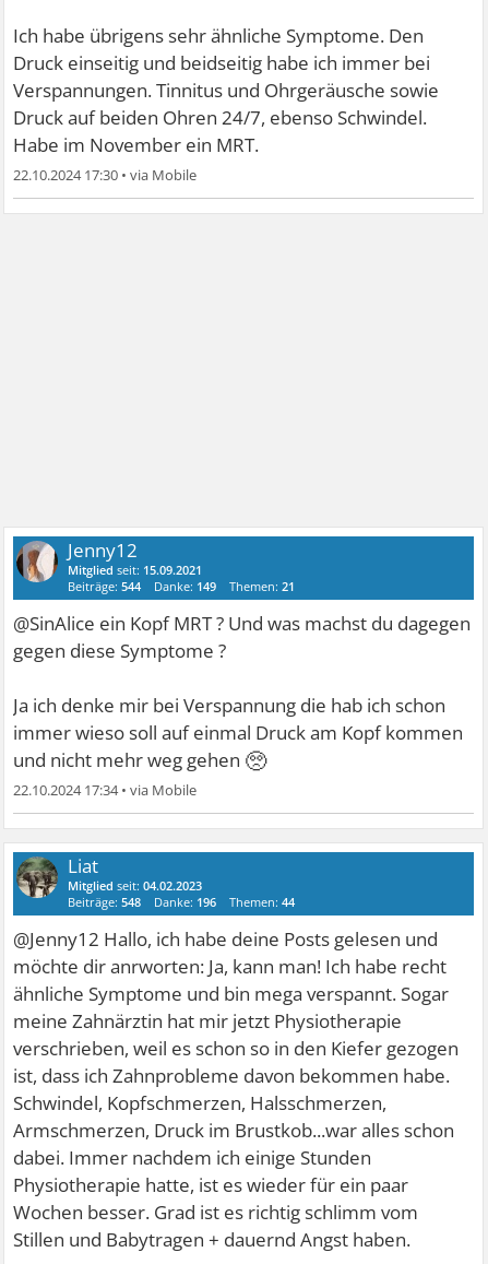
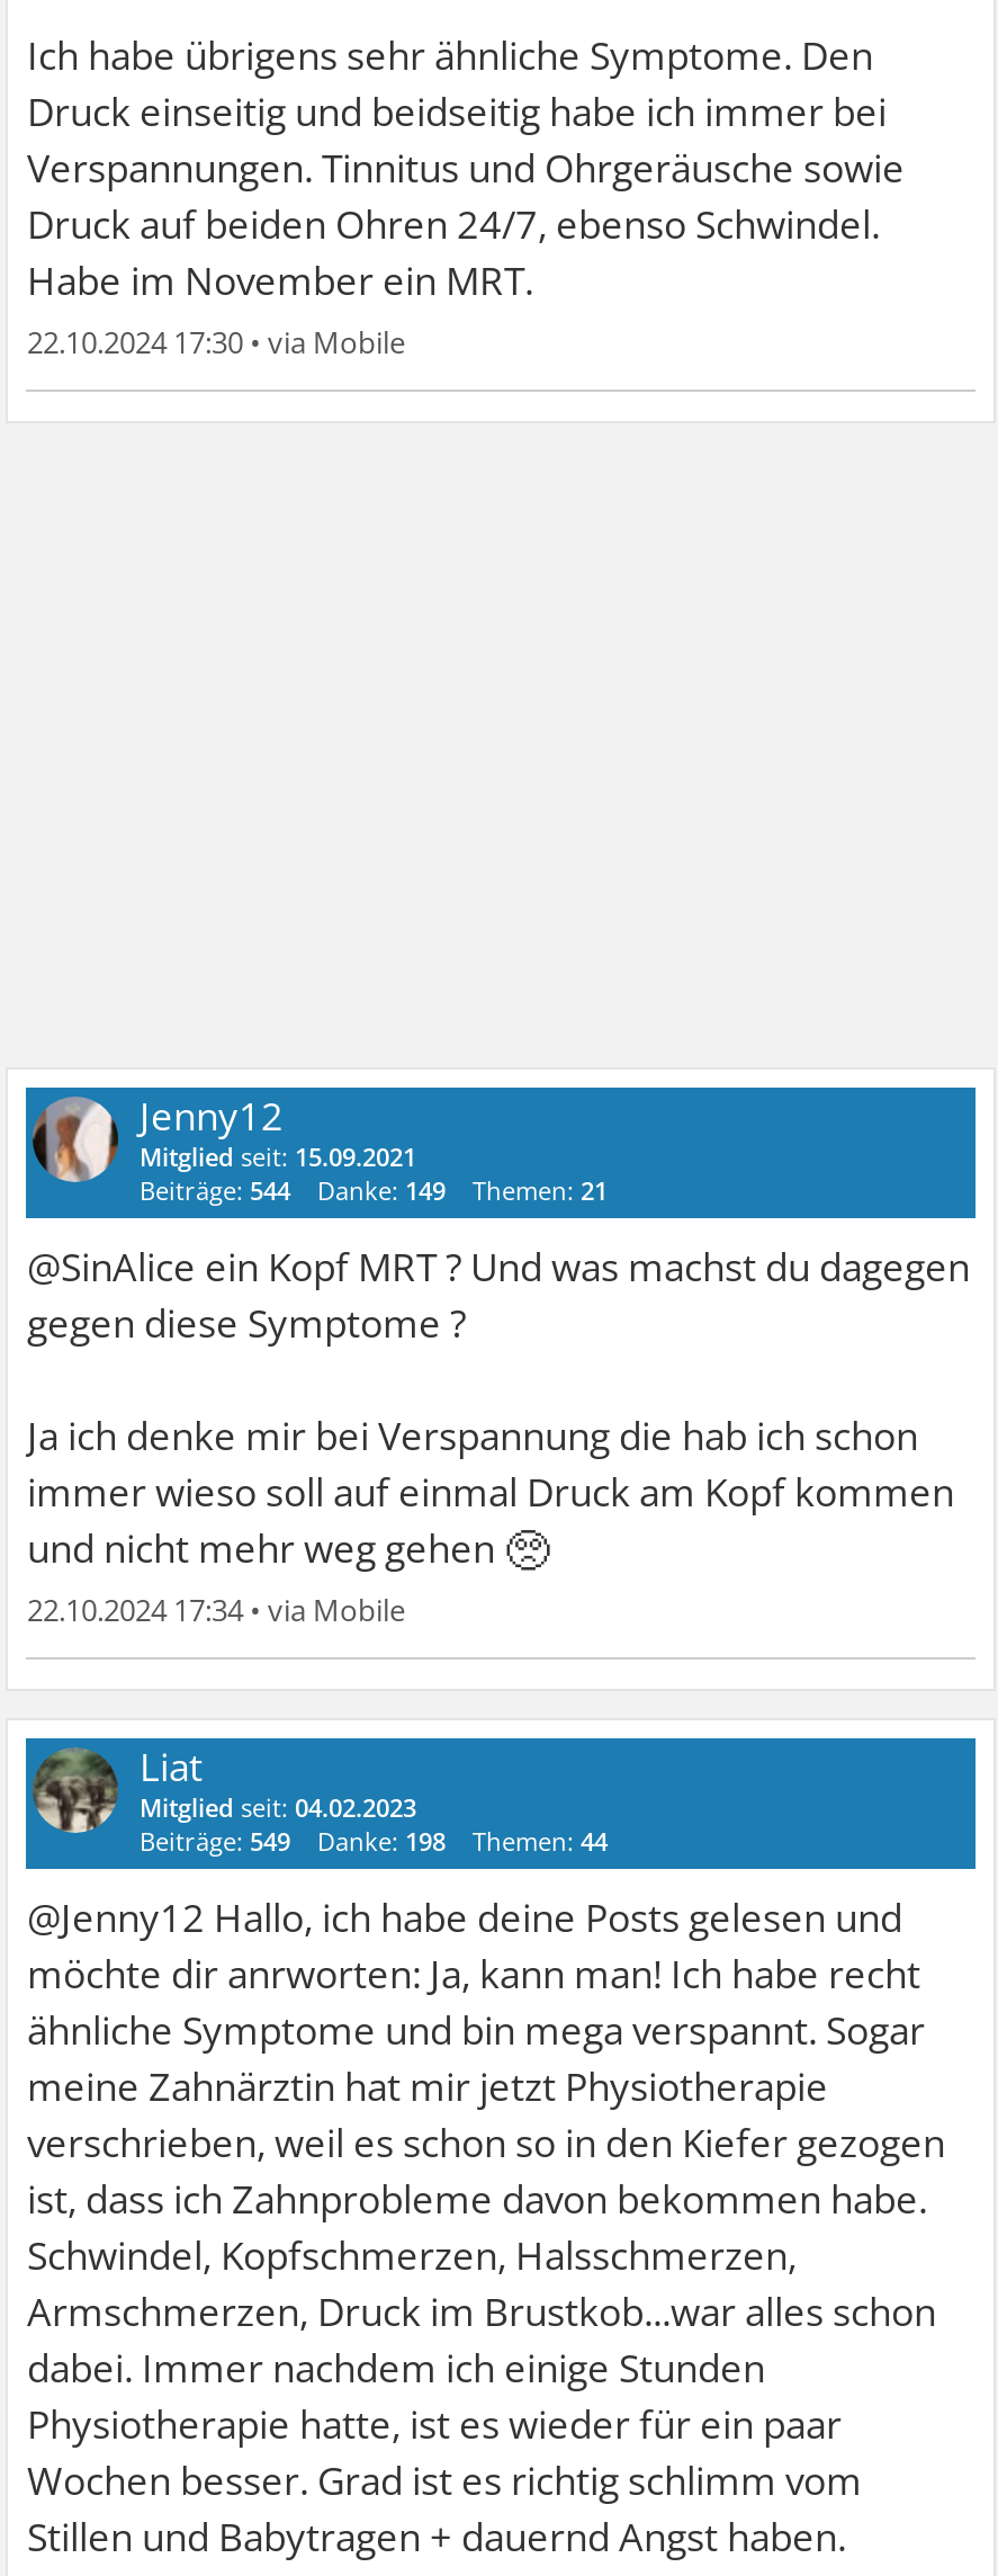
[68,894,141,910] Beiträge: 548 -> [140,1825,290,1859] Beiträge: 549
[154,894,217,910] Danke: 196 -> [317,1825,446,1859] Danke: 198

